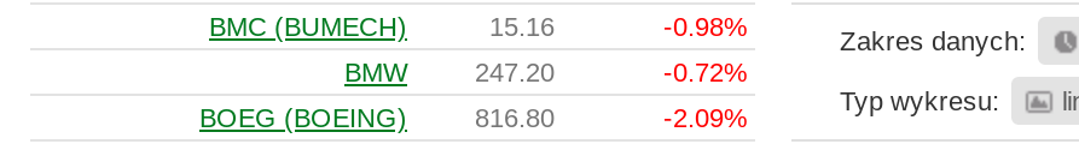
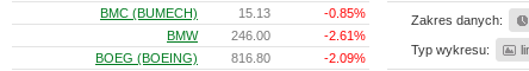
[489,12,555,41] 15.16 -> [238,6,270,20] 15.13
[663,12,748,41] -0.98% -> [324,6,366,20] -0.85%
[475,58,555,86] 247.20 -> [231,28,270,43] 246.00
[663,58,748,86] -0.72% -> [324,28,366,43] -2.61%

